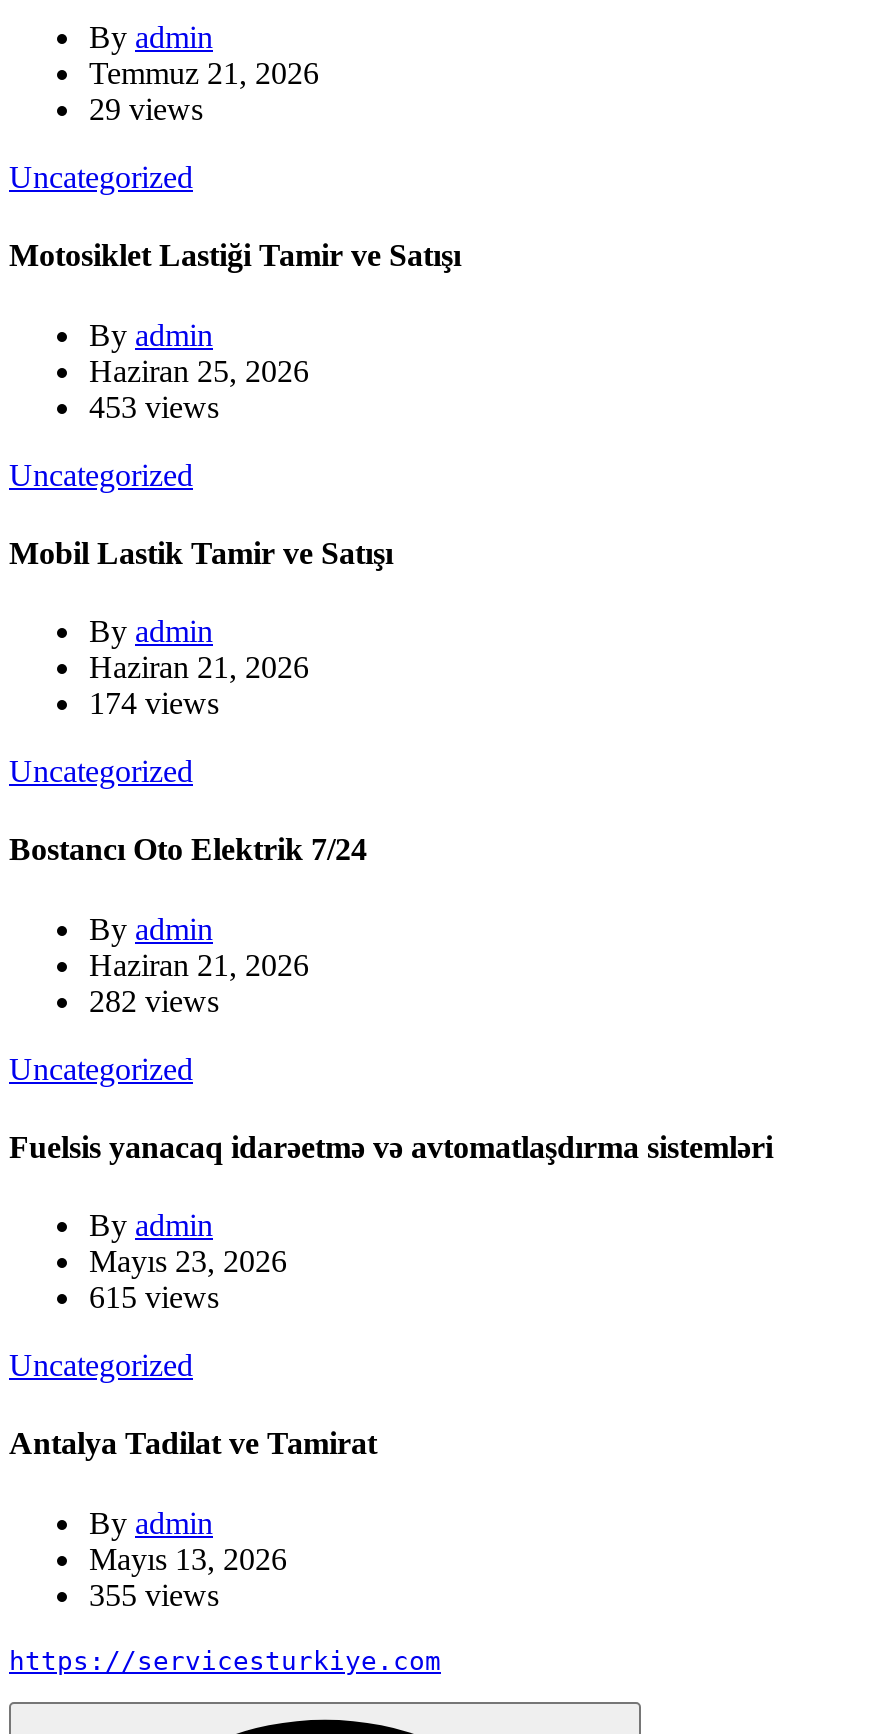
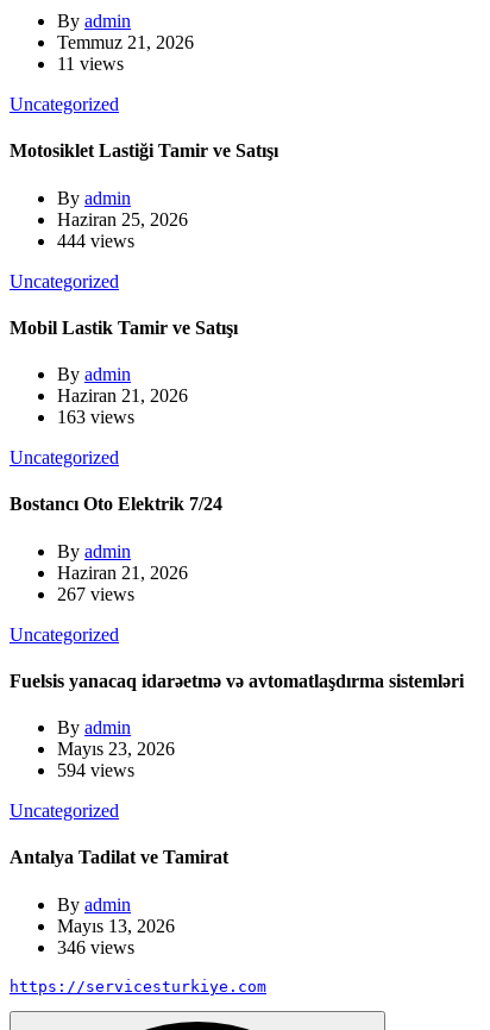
[89,92,203,126] 29 views -> [57,54,124,74] 11 views
[89,389,219,423] 453 views -> [57,230,134,250] 444 views
[89,686,219,720] 174 views -> [57,407,134,427] 163 views
[89,983,219,1017] 282 views -> [57,584,134,604] 267 views
[89,1280,219,1314] 615 views -> [57,760,134,780] 594 views
[89,1577,219,1611] 355 views -> [57,937,134,957] 346 views

